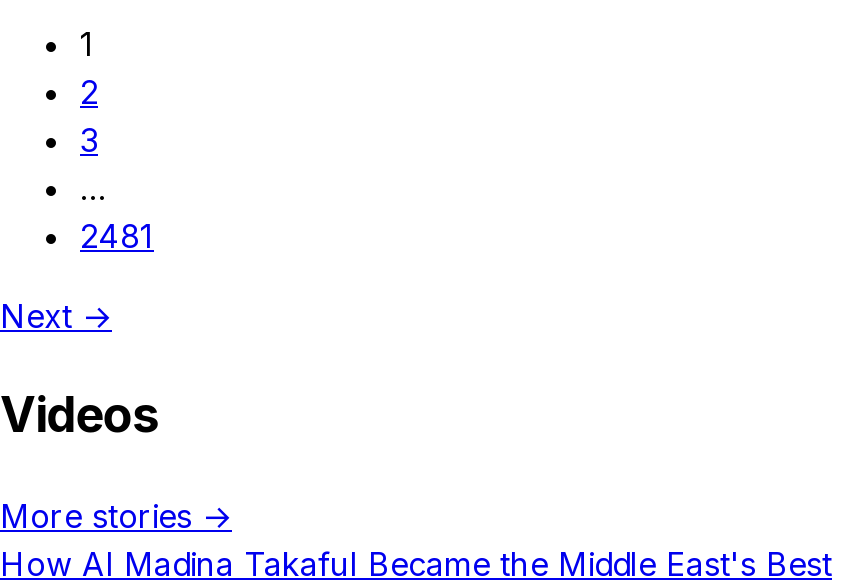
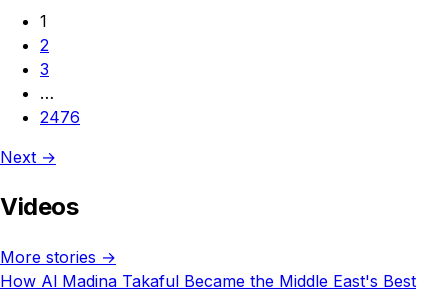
[80,216,154,256] 2481 -> [40,107,80,127] 2476

